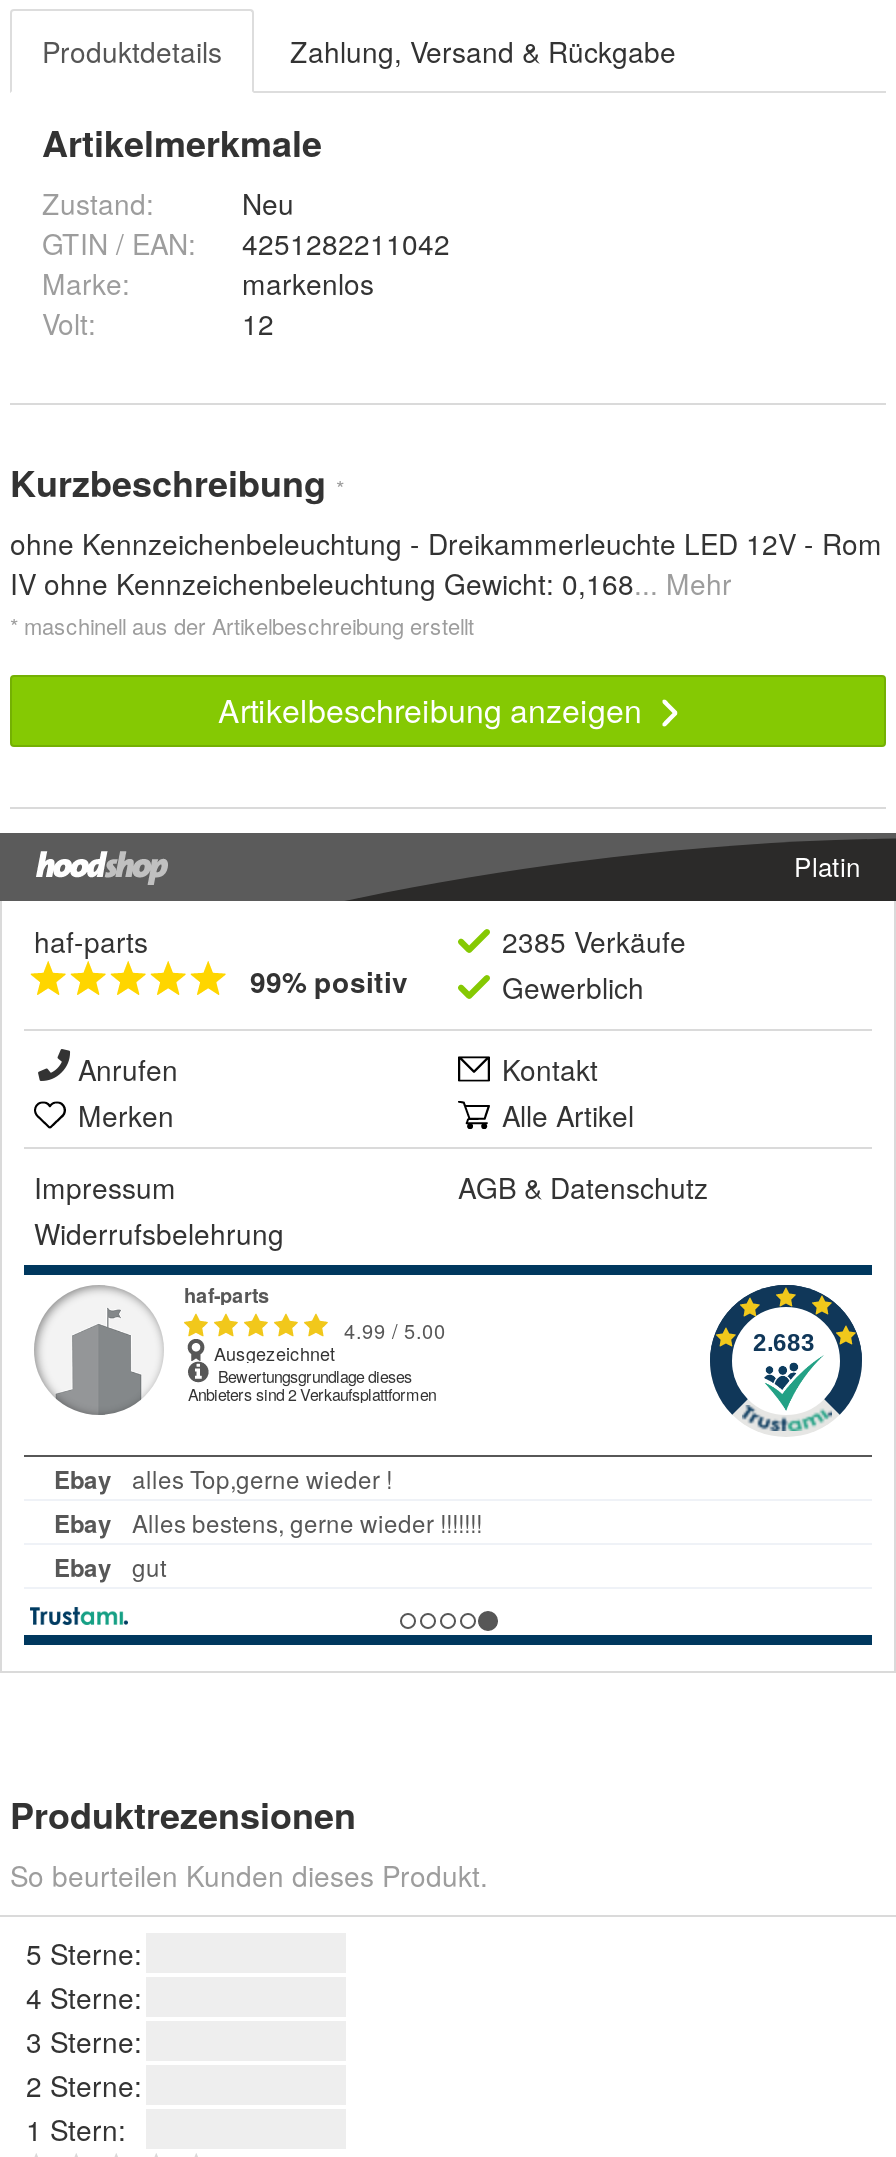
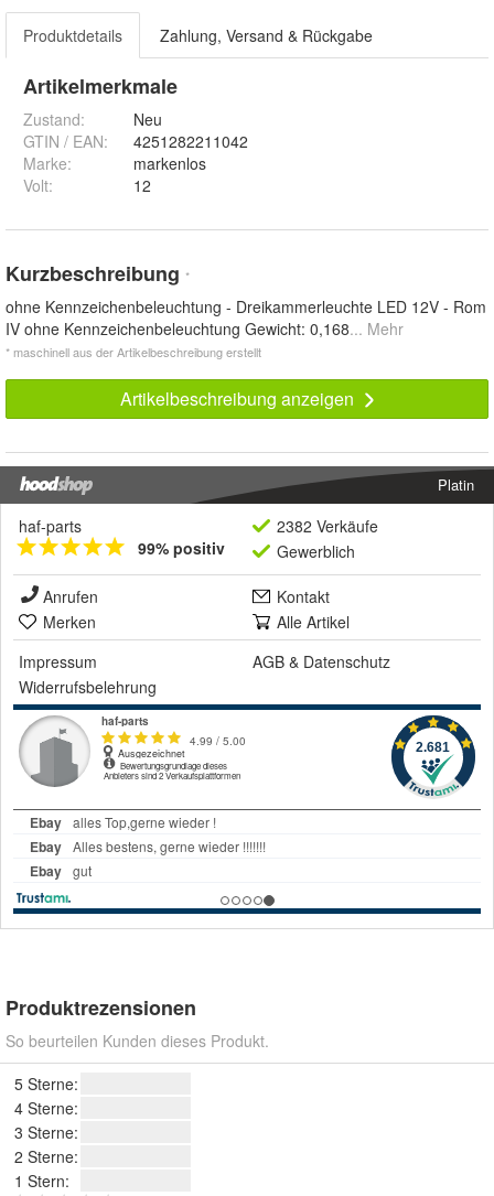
[502,922,686,962] 2385 Verkäufe -> [277,515,378,537] 2382 Verkäufe

